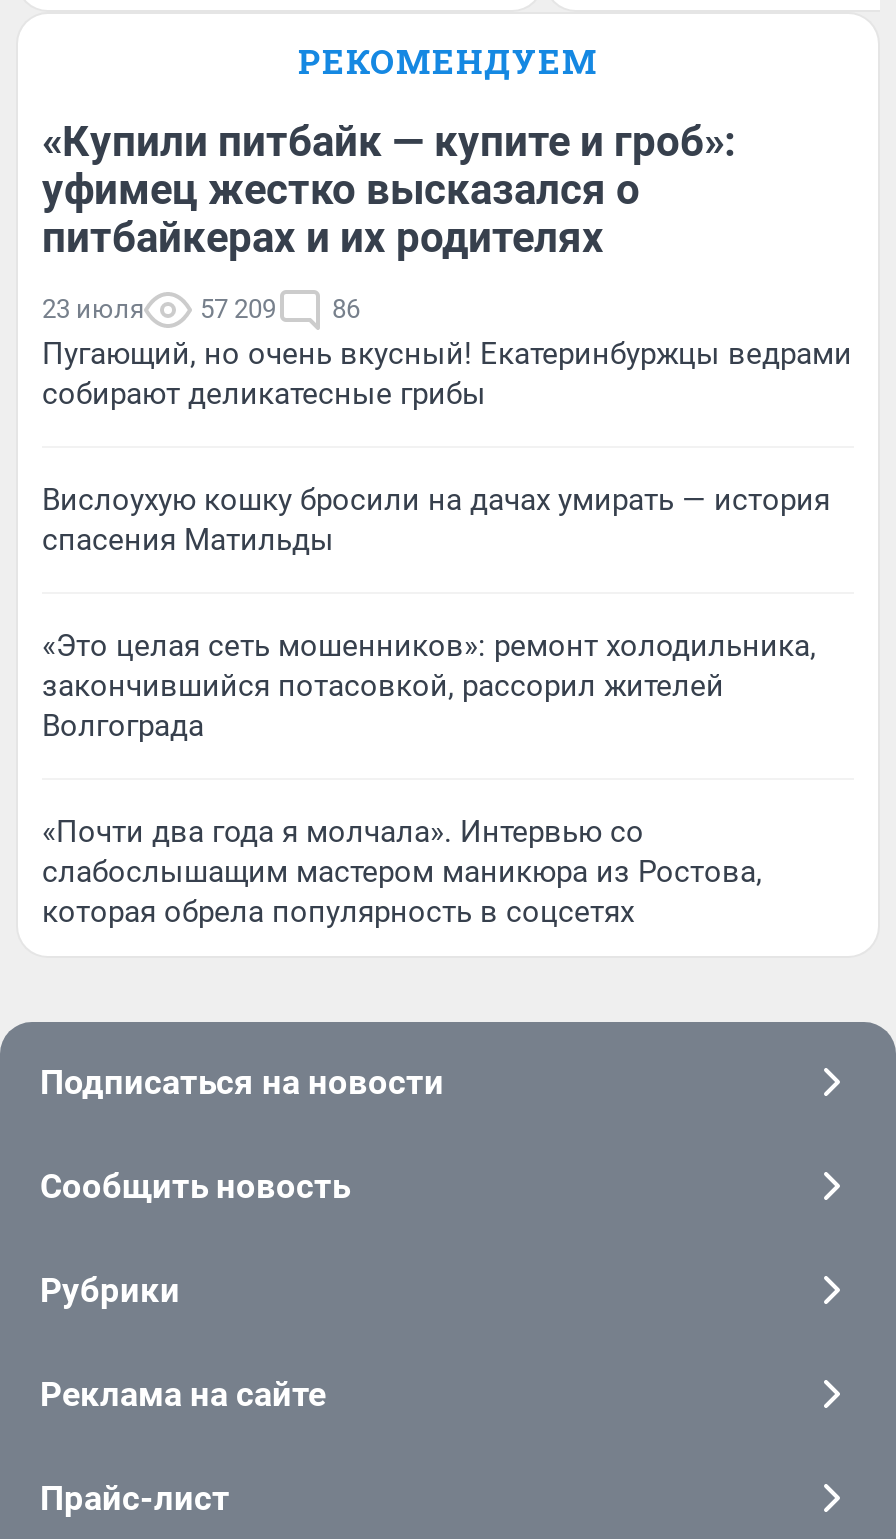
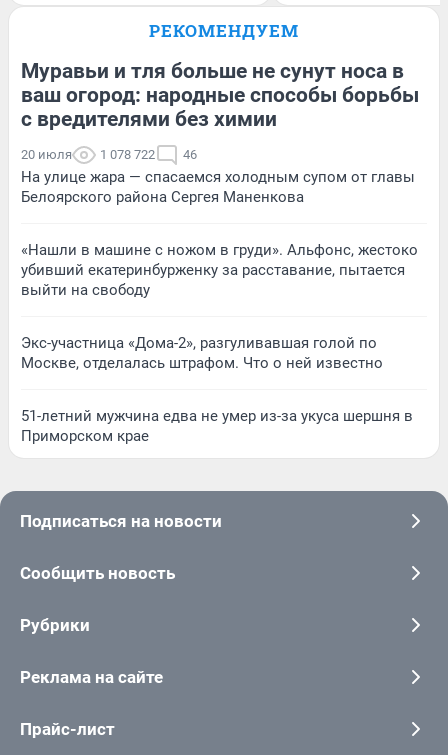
[42,118,736,262] «Купили питбайк — купите и гроб»: | уфимец жестко высказался о | питбайкерах и их родителях -> [21,59,419,131] Муравьи и тля больше не сунут носа в | ваш огород: народные способы борьбы | с вредителями без химии
[42,294,852,412] 23 июля | 57 209 | 86 | Пугающий, но очень вкусный! Екатеринбуржцы ведрами | собирают деликатесные грибы -> [21,147,415,206] 20 июля | 1 078 722 | 46 | На улице жара — спасаемся холодным супом от главы | Белоярского района Сергея Маненкова
[42,482,830,558] Вислоухую кошку бросили на дачах умирать — история | спасения Матильды -> [21,241,418,299] «Нашли в машине с ножом в груди». Альфонс, жестоко | убивший екатеринбурженку за расставание, пытается | выйти на свободу
[42,628,816,744] «Это целая сеть мошенников»: ремонт холодильника, | закончившийся потасовкой, рассорил жителей | Волгограда -> [21,334,383,372] Экс-участница «Дома-2», разгуливавшая голой по | Москве, отделалась штрафом. Что о ней известно
[42,814,762,930] «Почти два года я молчала». Интервью со | слабослышащим мастером маникюра из Ростова, | которая обрела популярность в соцсетях -> [21,407,413,445] 51-летний мужчина едва не умер из-за укуса шершня в | Приморском крае

